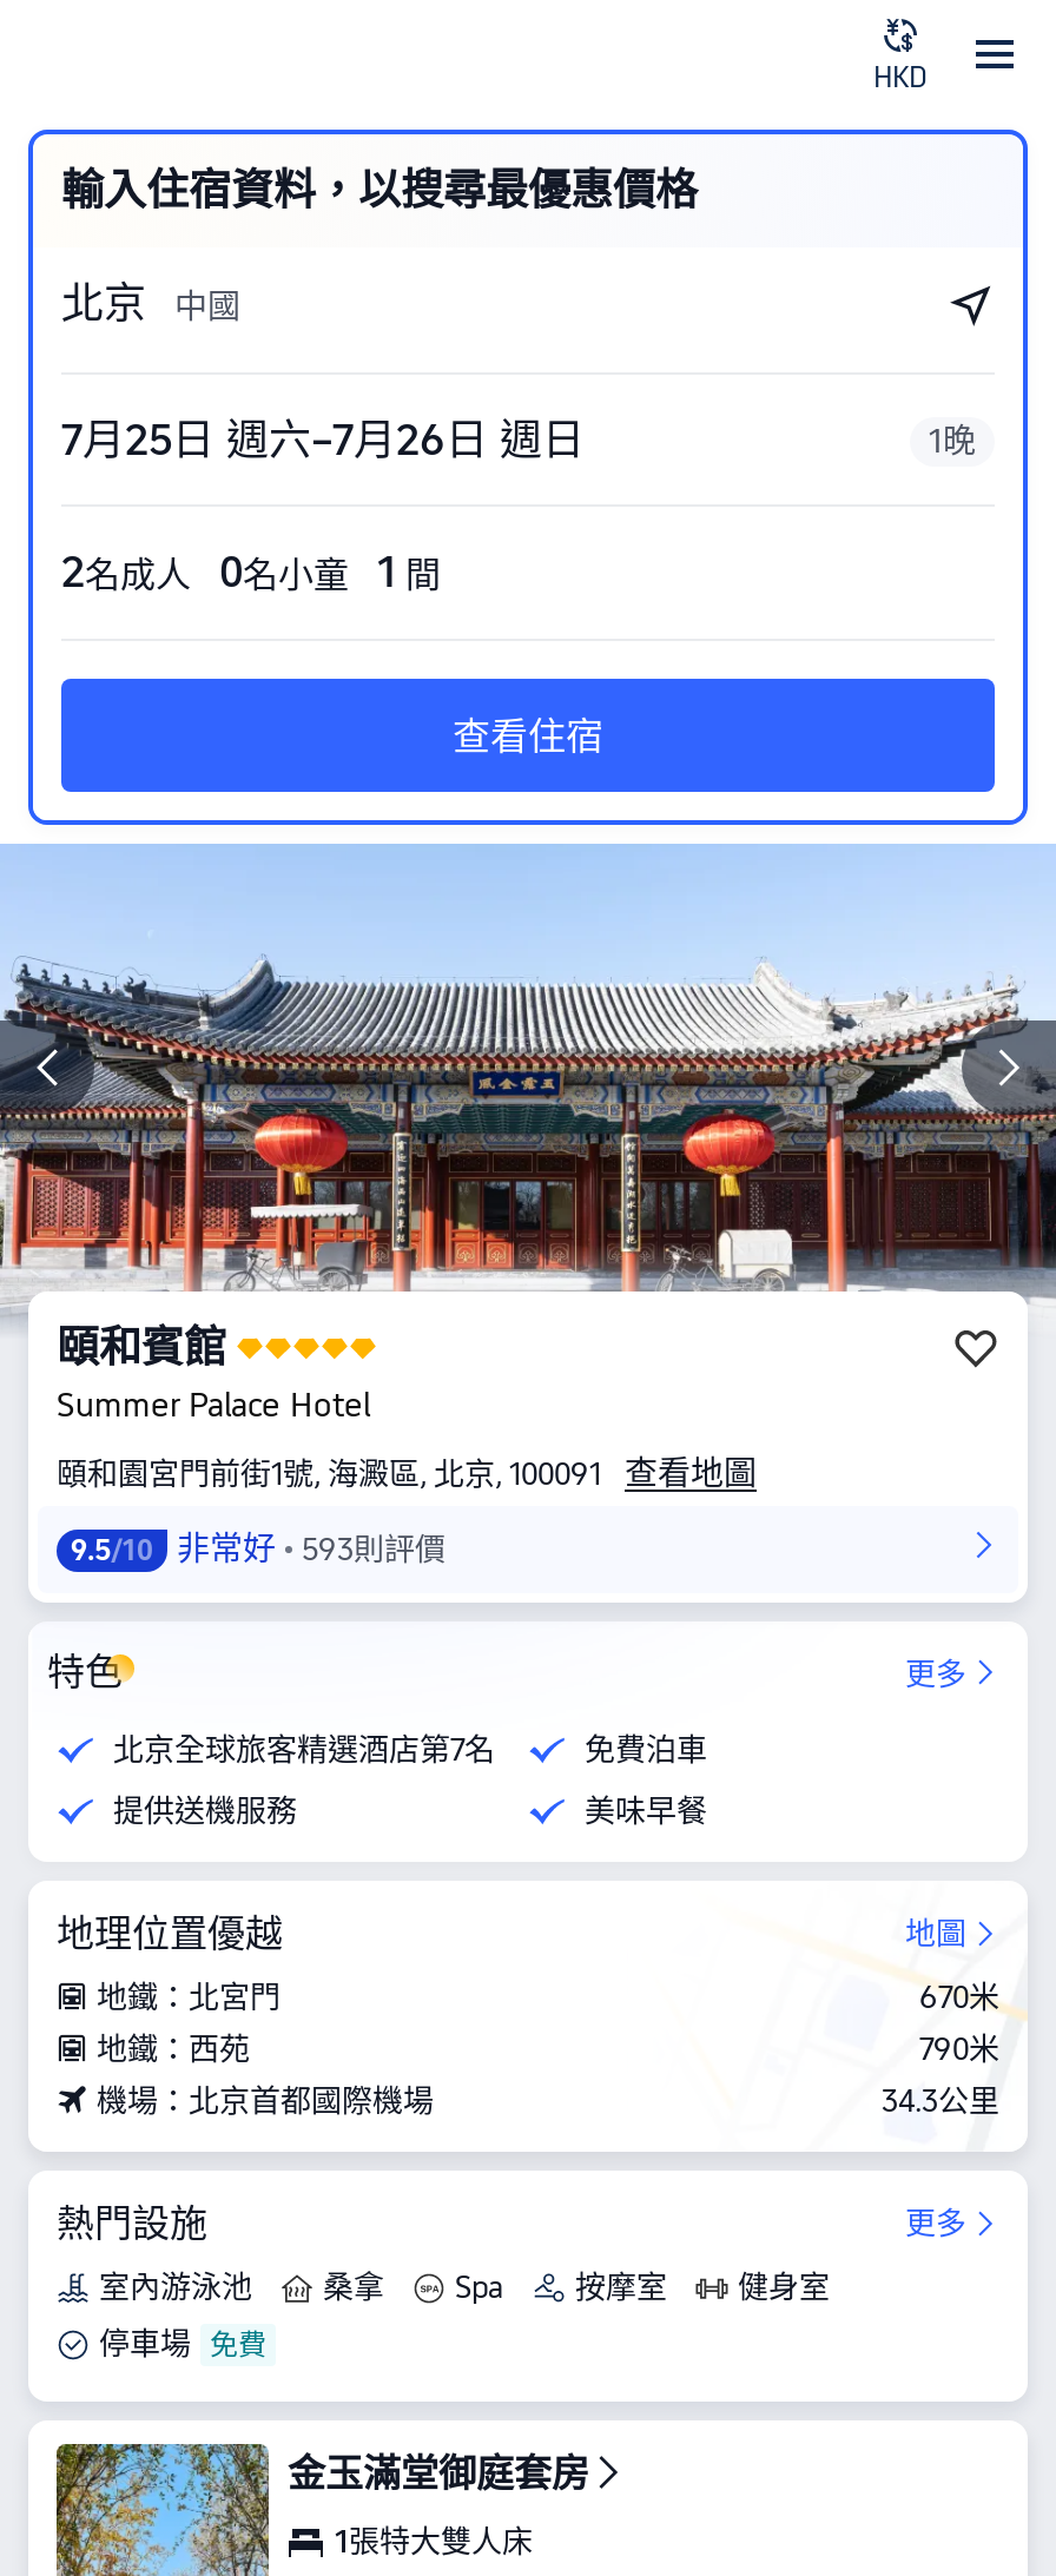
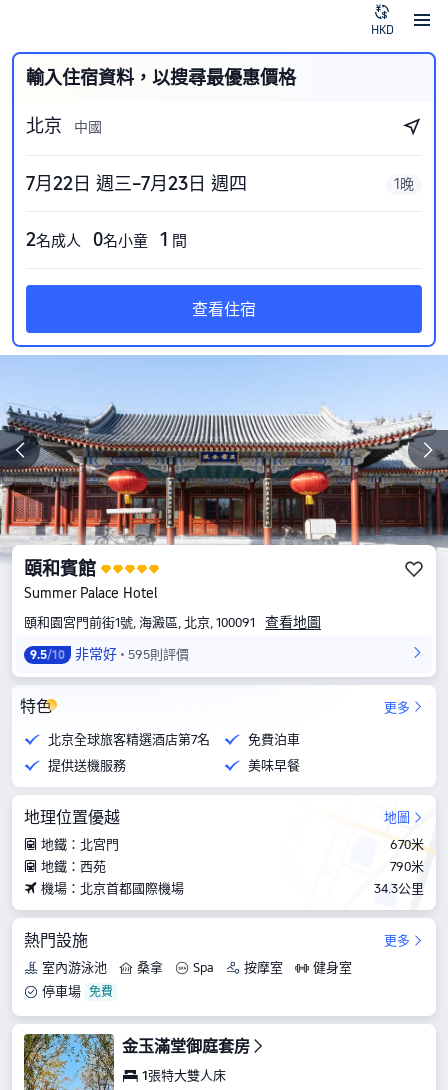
[61,415,585,464] 7月25日 週六–7月26日 週日 -> [26,173,247,194] 7月22日 週三–7月23日 週四
[71,1530,445,1567] 9.5/10 非常好 593則評價 -> [30,646,189,662] 9.5/10 非常好 595則評價

